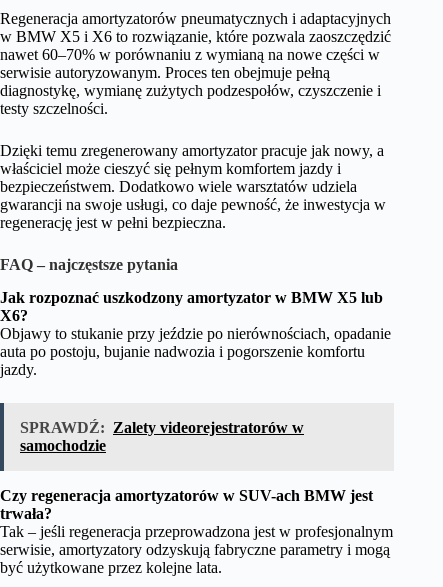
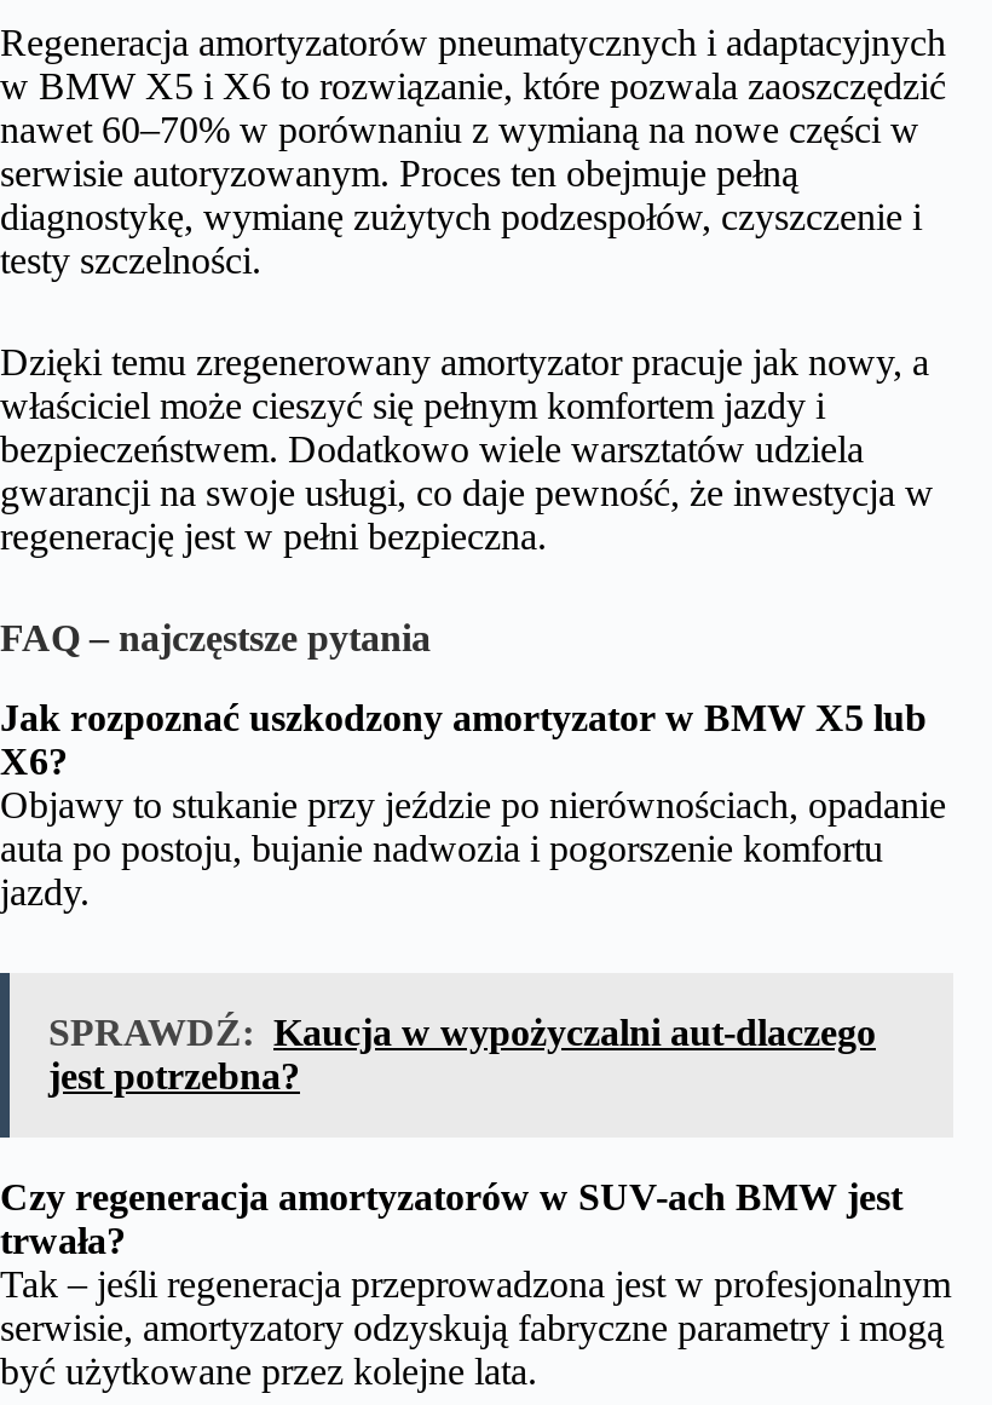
[20,419,304,454] SPRAWDŹ: Zalety videorejestratorów w | samochodzie -> [48,1012,876,1096] SPRAWDŹ: Kaucja w wypożyczalni aut-dlaczego | jest potrzebna?

